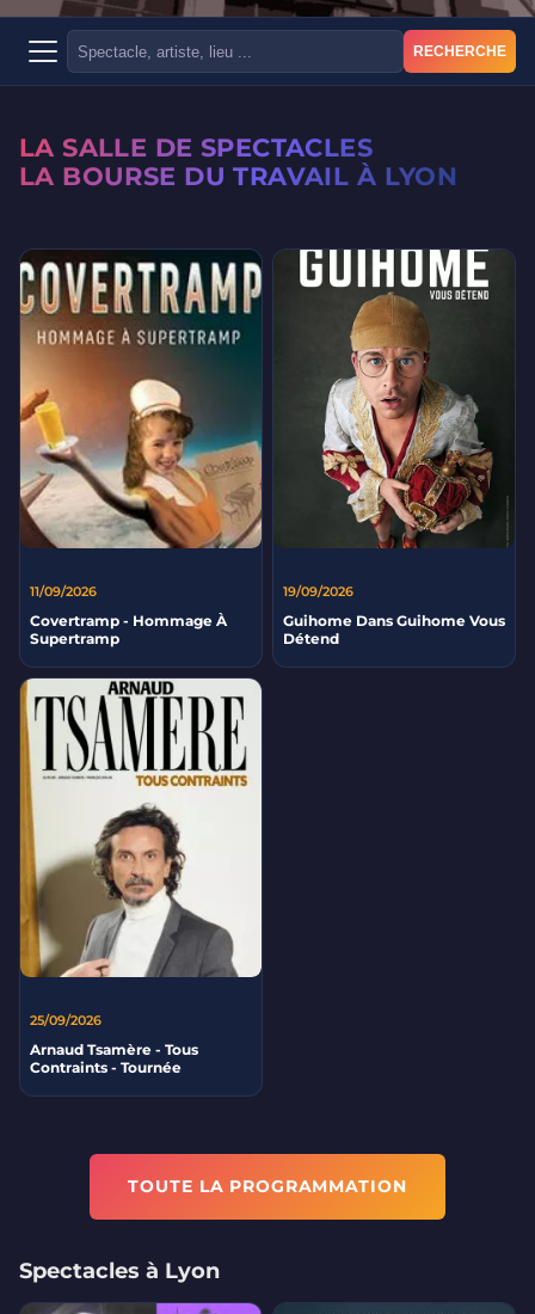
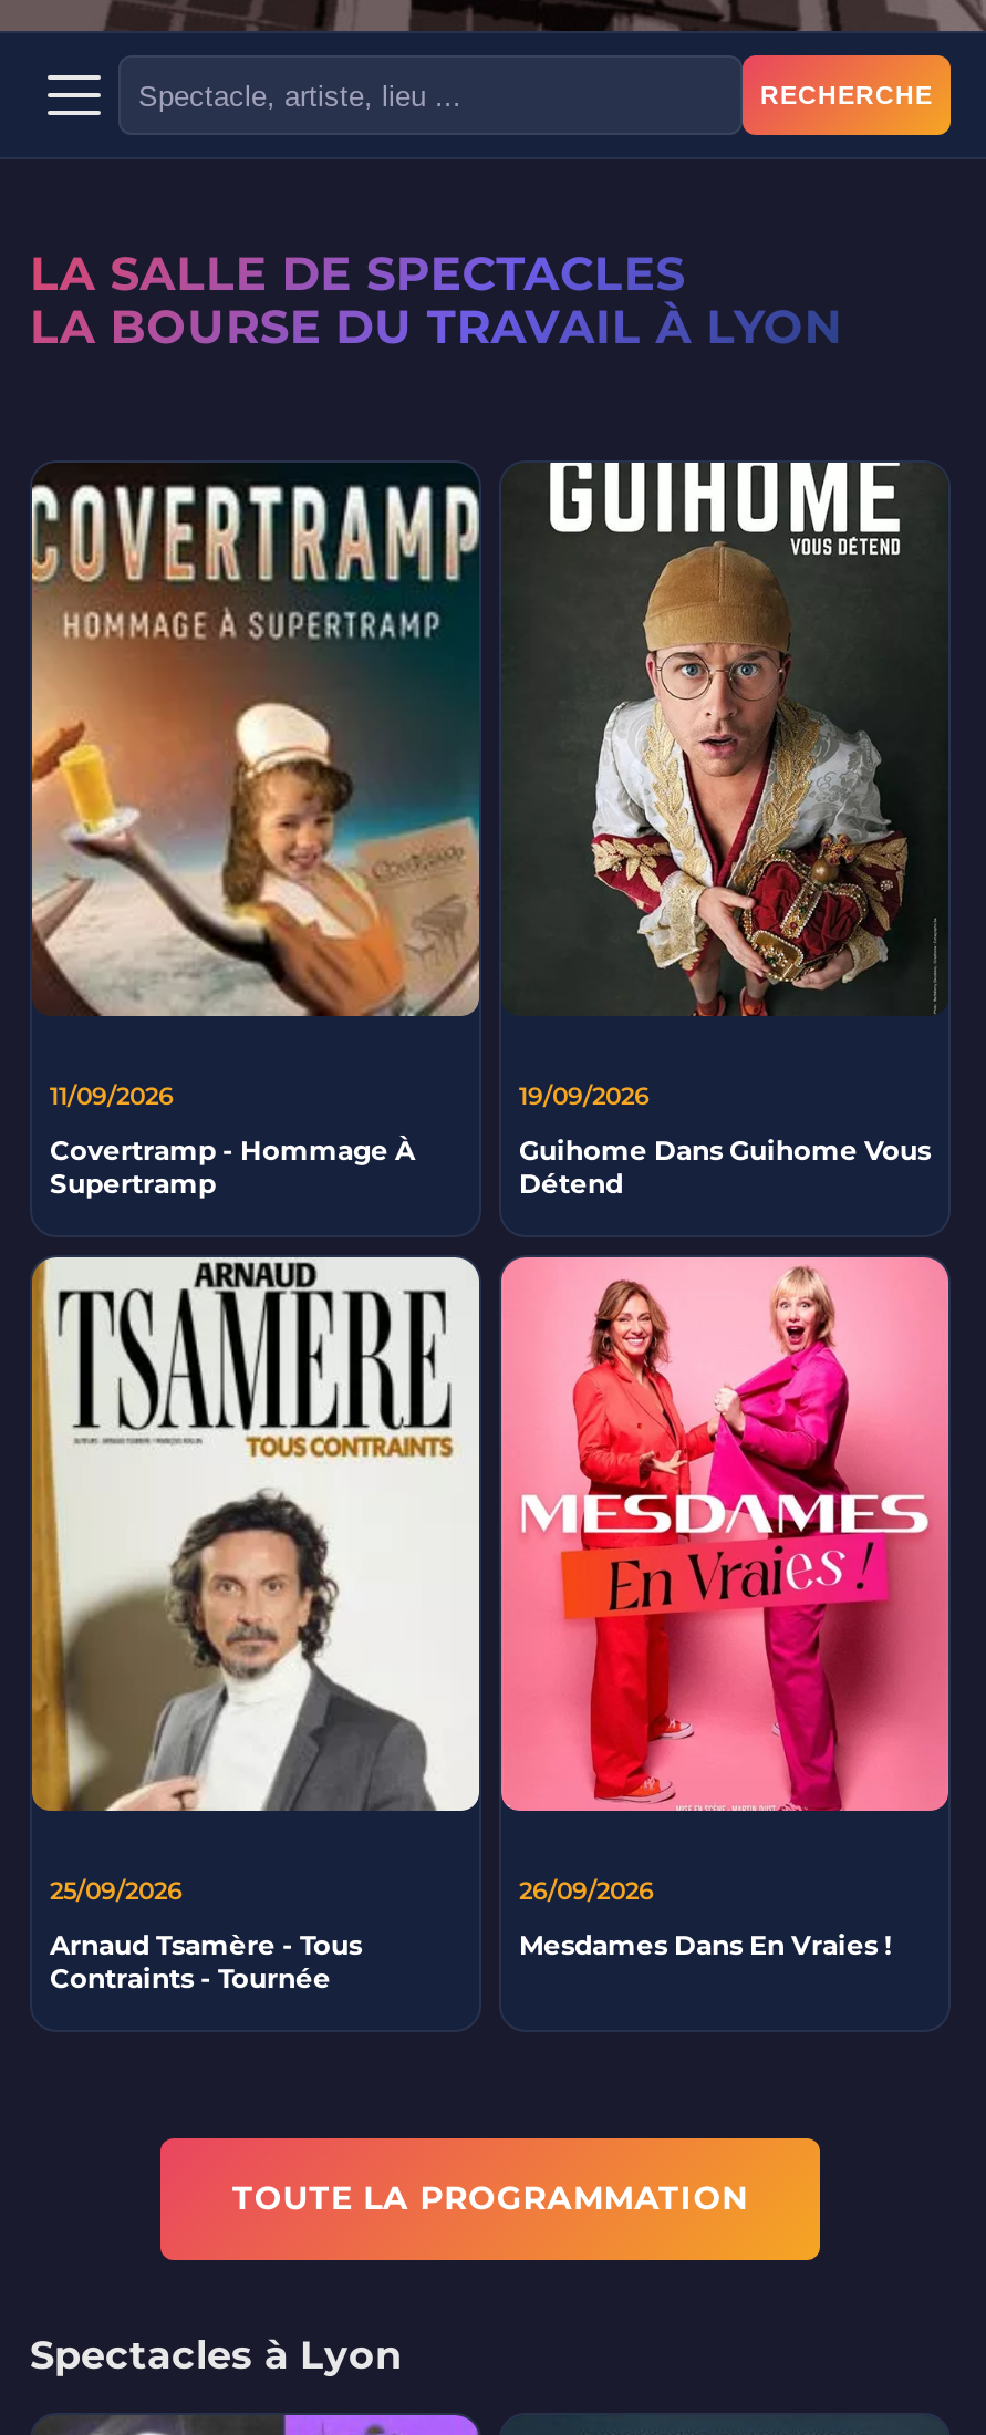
none -> [499,1255,951,1961] [image] | 26/09/2026 | Mesdames Dans En Vraies !

